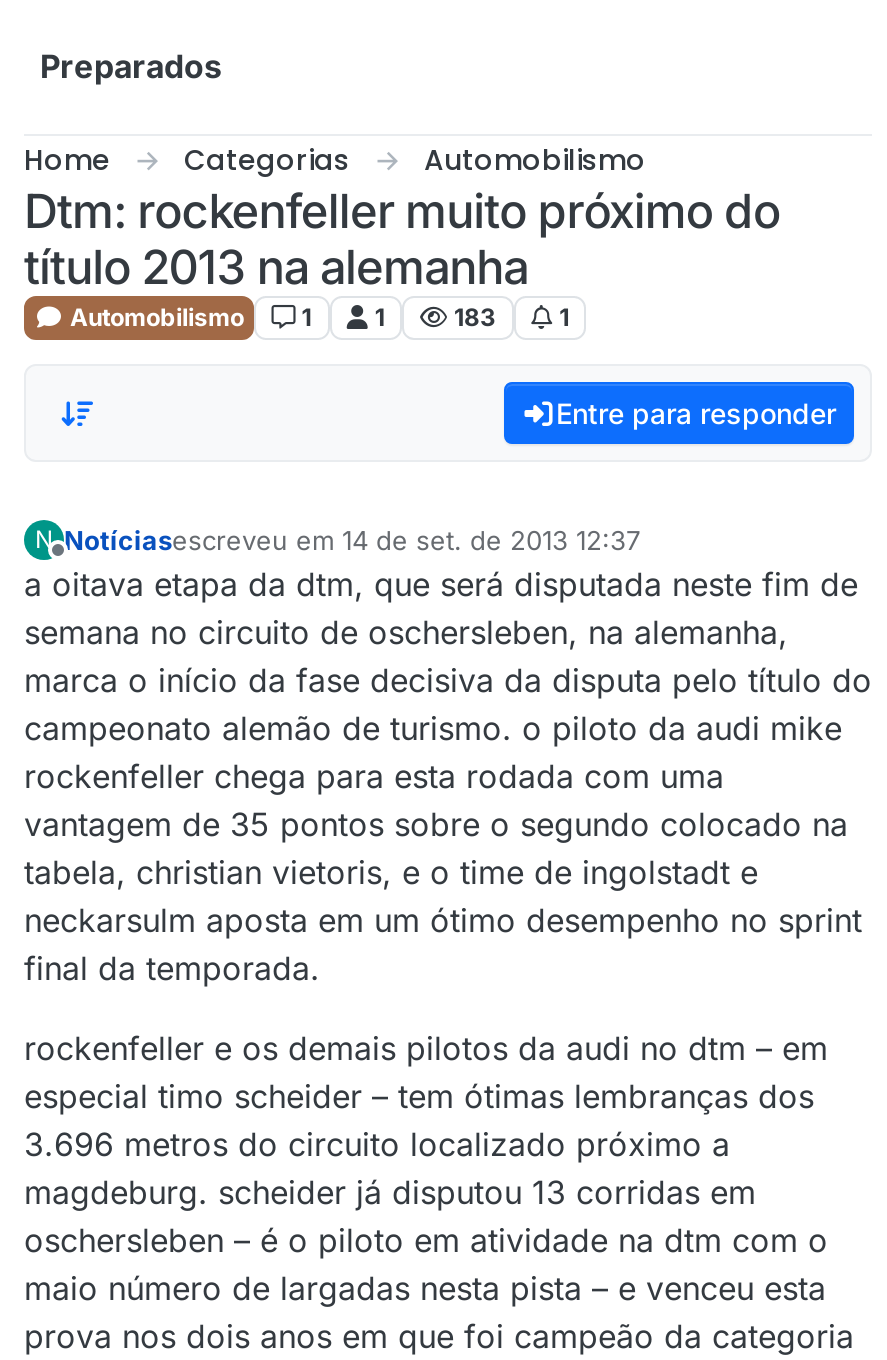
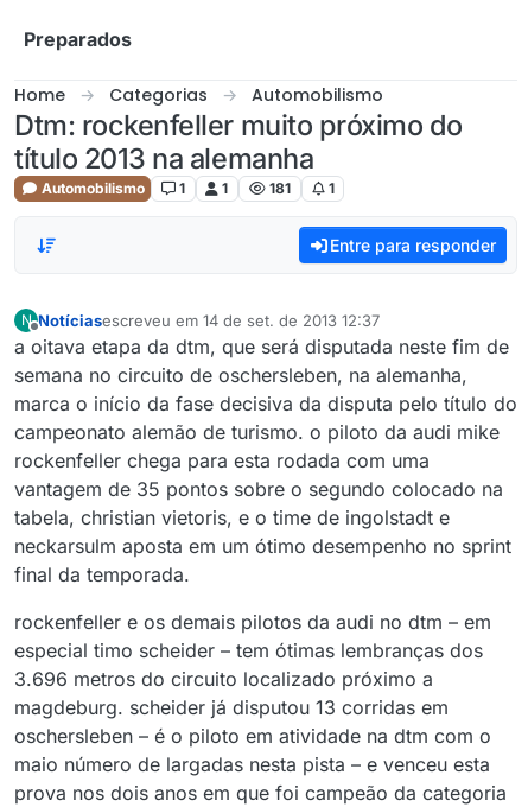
[454,302,496,332] 183 -> [269,179,291,197] 181

